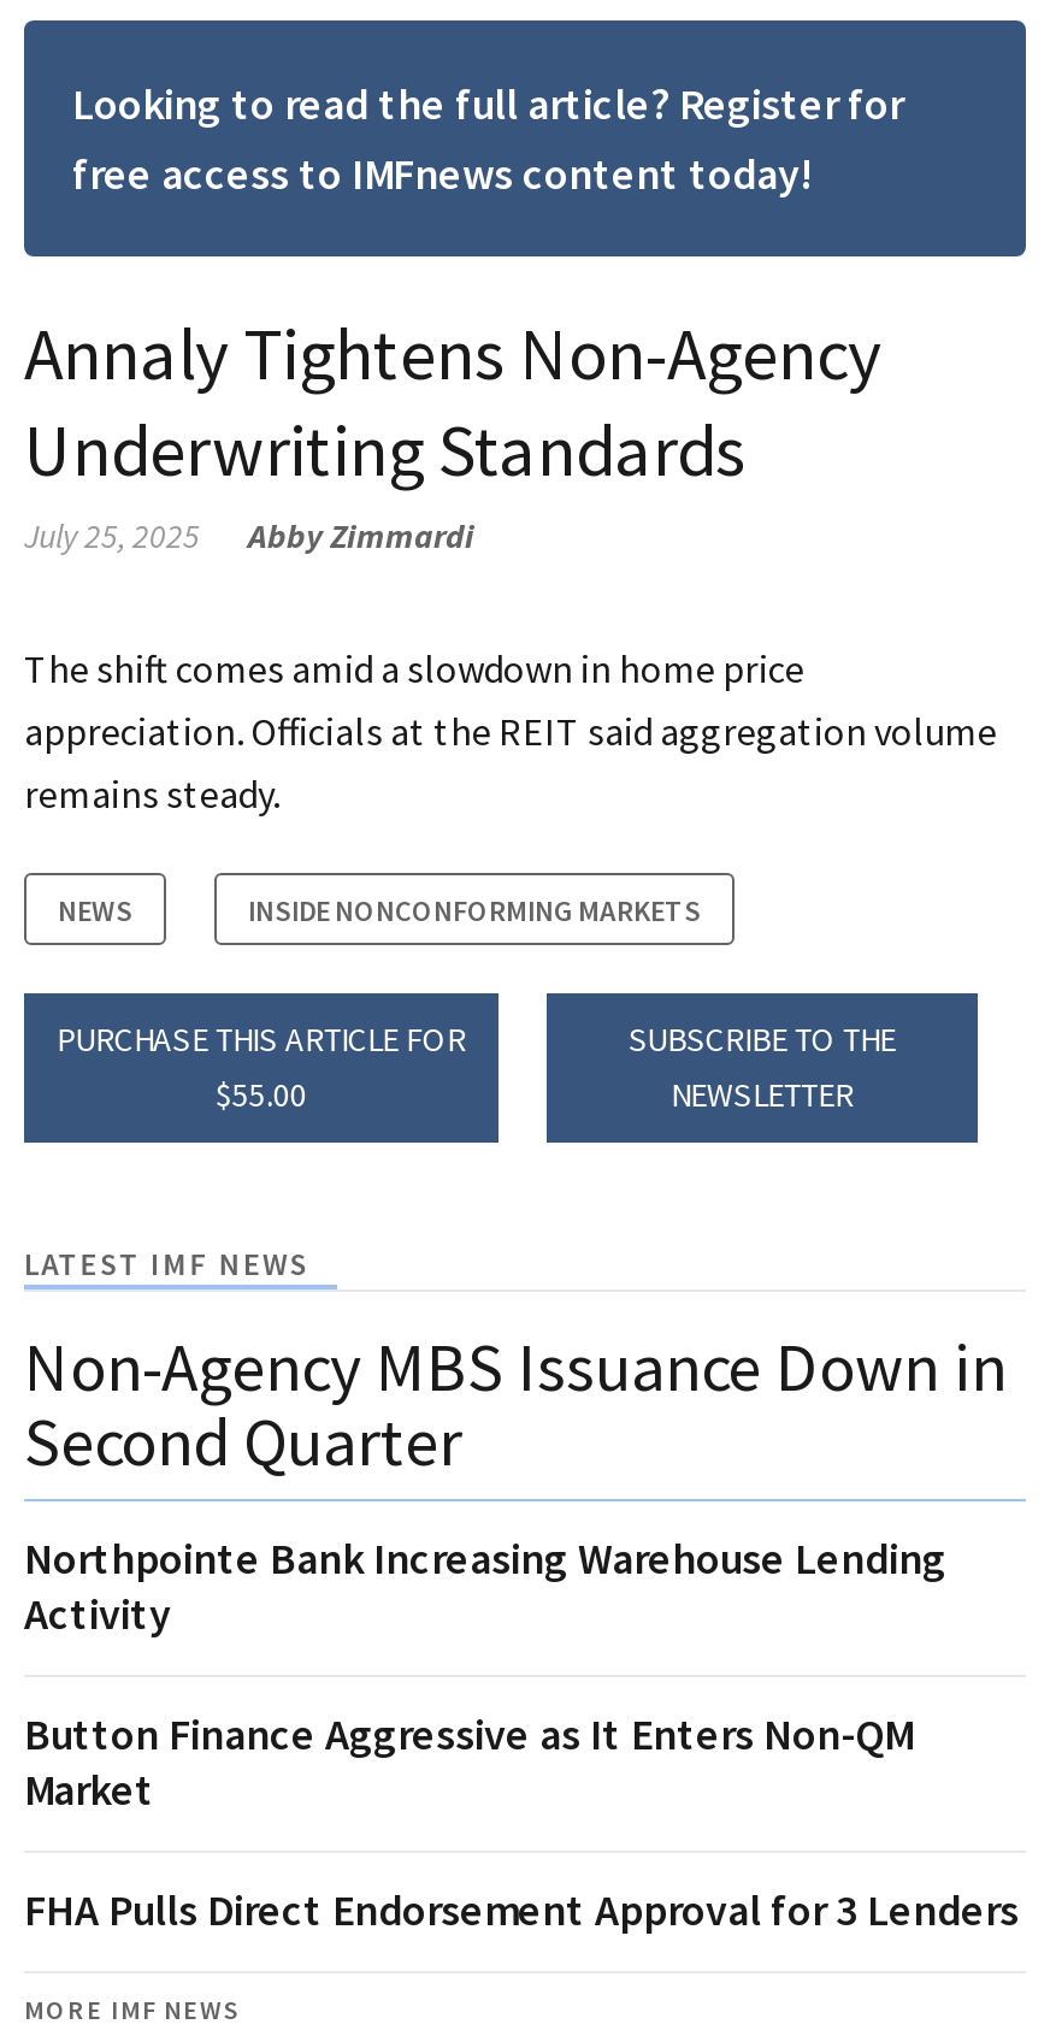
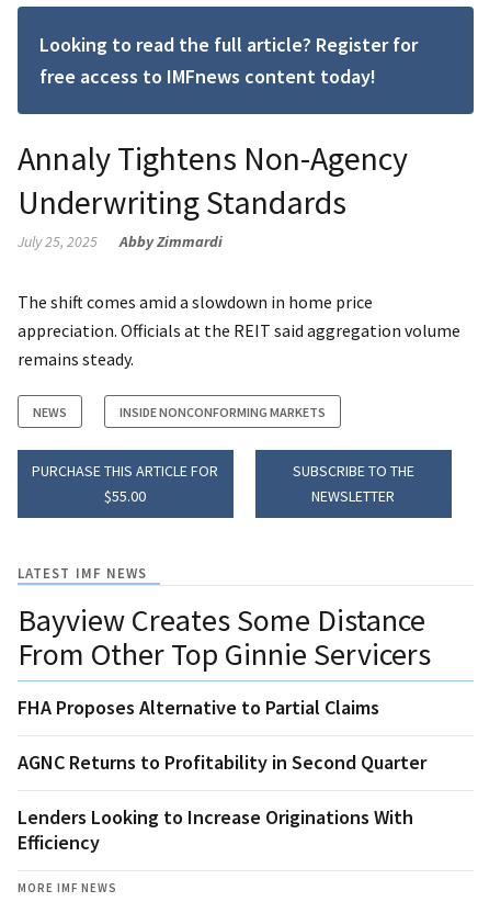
[24,1322,1007,1484] Non-Agency MBS Issuance Down in | Second Quarter -> [18,600,431,673] Bayview Creates Some Distance | From Other Top Ginnie Servicers
[24,1529,946,1640] Northpointe Bank Increasing Warehouse Lending | Activity -> [18,694,379,719] FHA Proposes Alternative to Partial Claims
[24,1705,913,1816] Button Finance Aggressive as It Enters Non-QM | Market -> [18,749,426,774] AGNC Returns to Profitability in Second Quarter
[24,1881,1019,1936] FHA Pulls Direct Endorsement Approval for 3 Lenders -> [18,804,413,854] Lenders Looking to Increase Originations With | Efficiency

